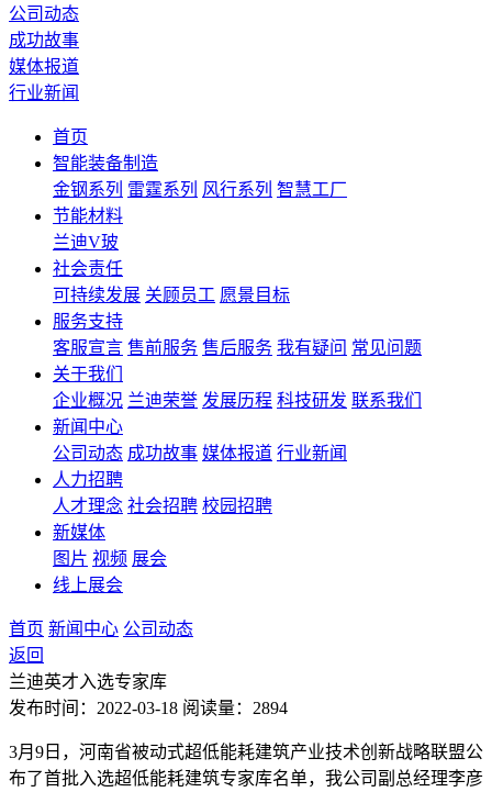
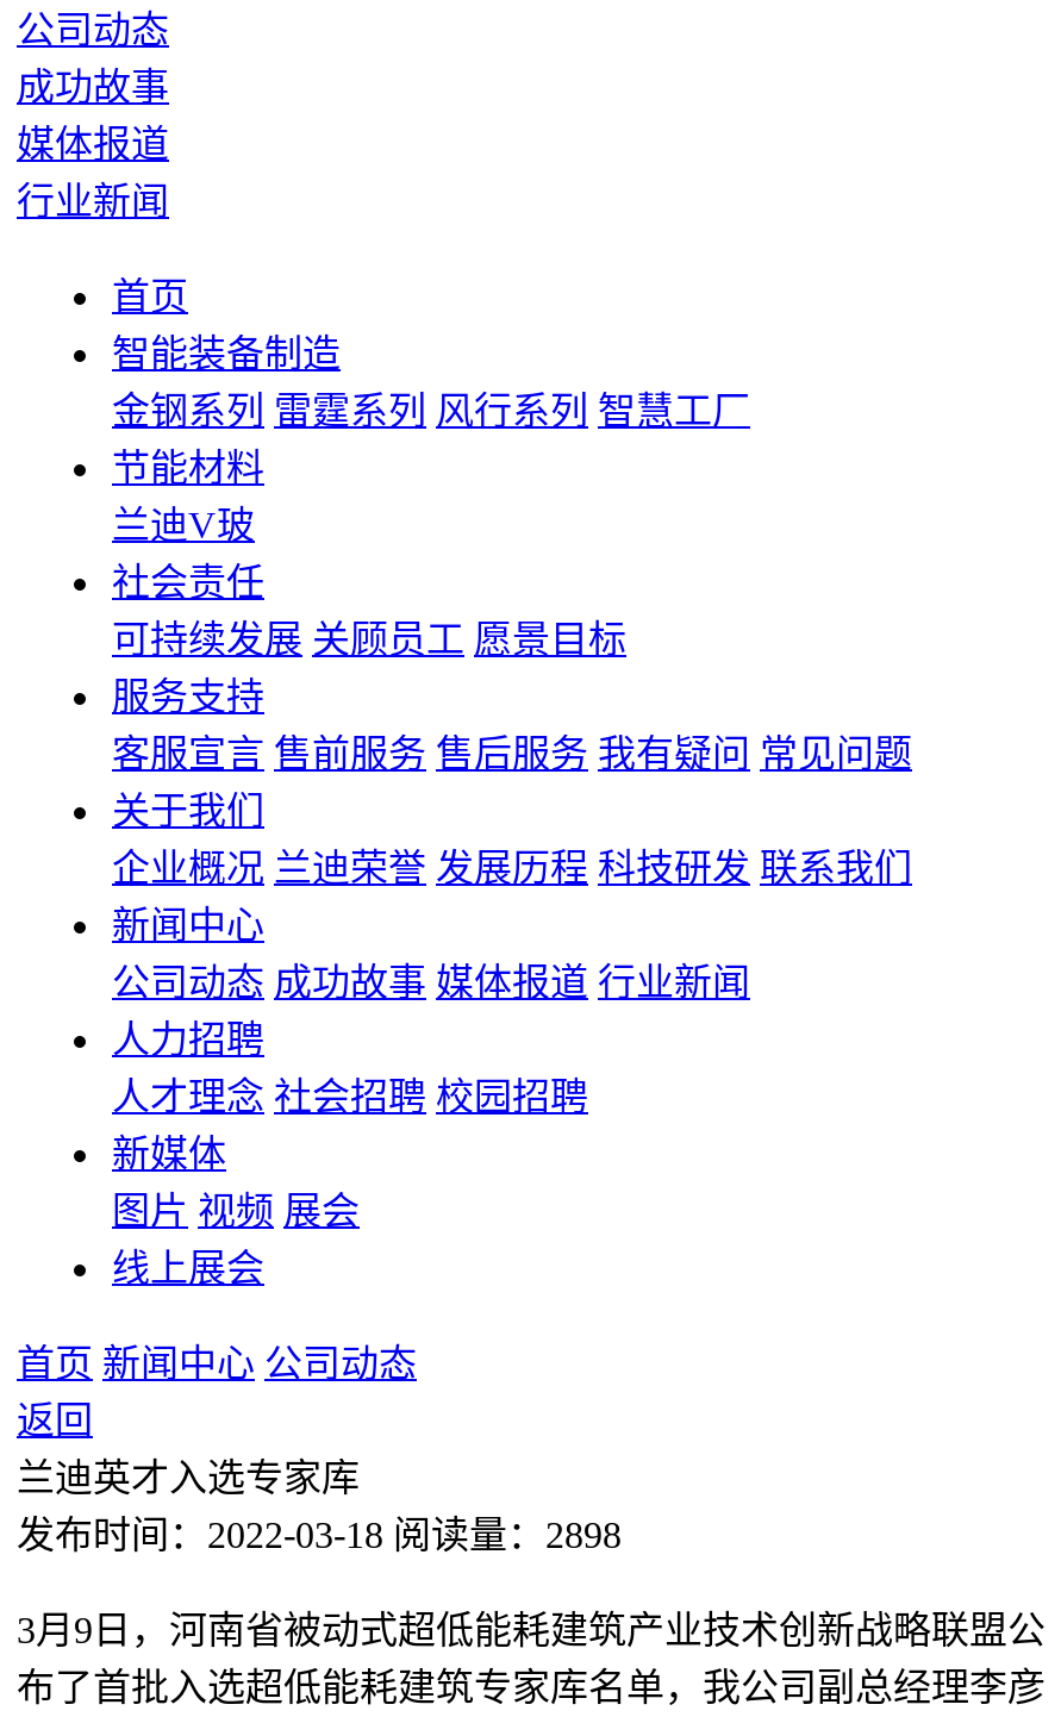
[9,699,288,718] 发布时间：2022-03-18 阅读量：2894 -> [17,1516,622,1556] 发布时间：2022-03-18 阅读量：2898

